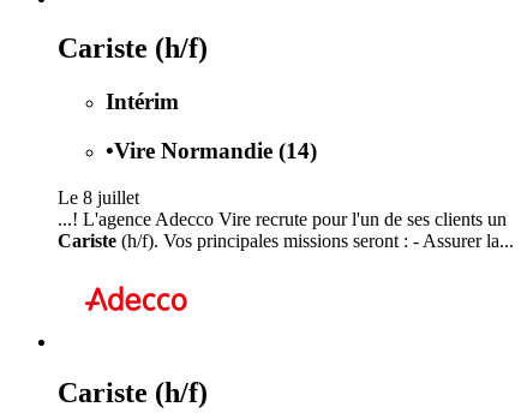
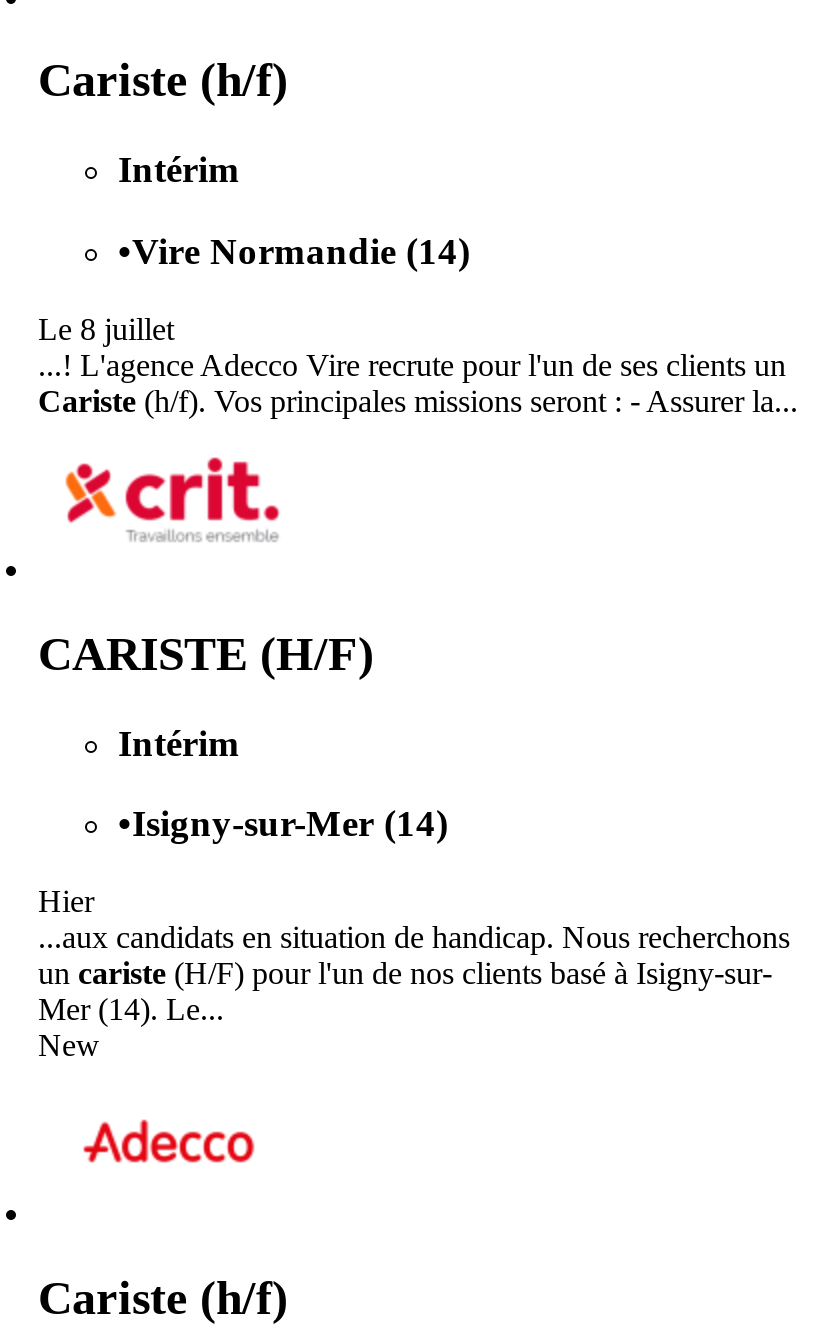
none -> [38,627,790,1062] CARISTE (H/F) | Intérim | •Isigny-sur-Mer (14) | Hier | ...aux candidats en situation de handicap. Nous recherchons | un cariste (H/F) pour l'un de nos clients basé à Isigny-sur- | Mer (14). Le... | New
none -> [64,456,282,542] [image]

